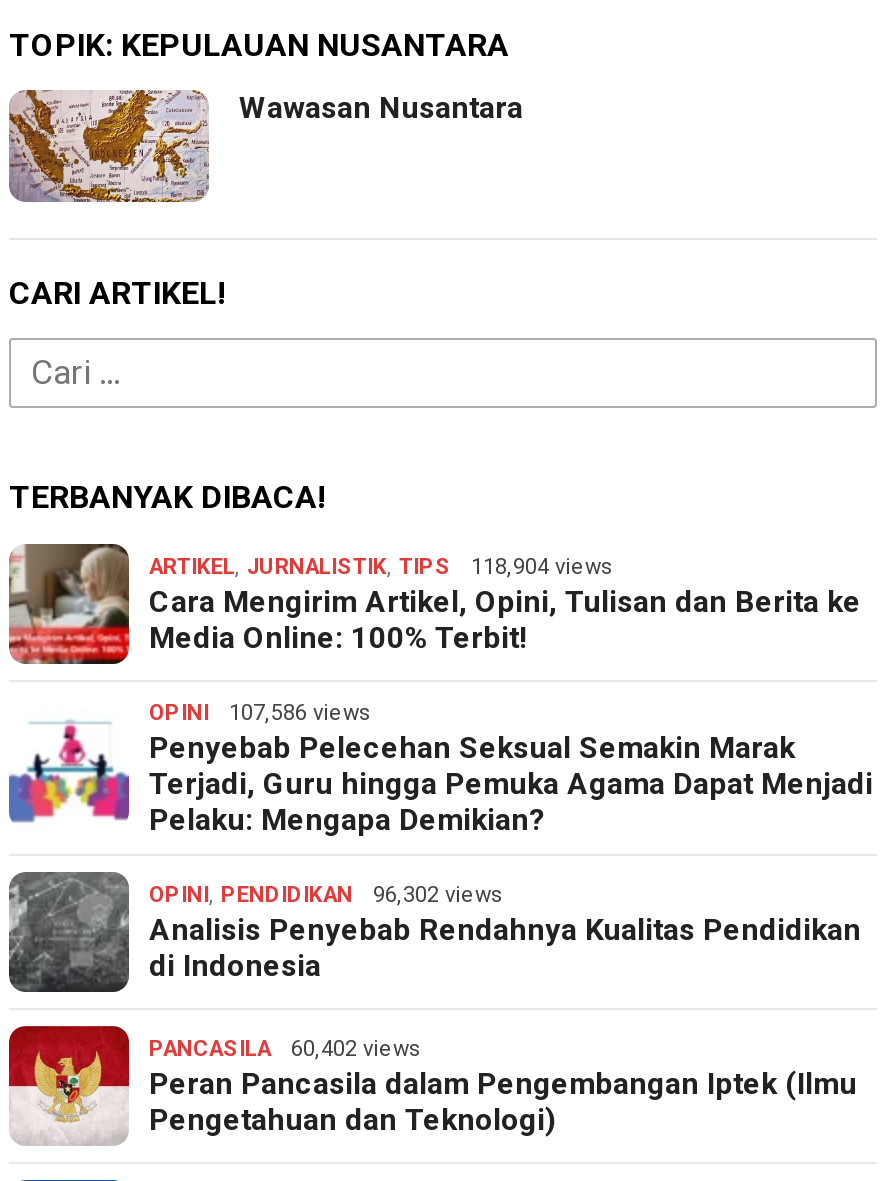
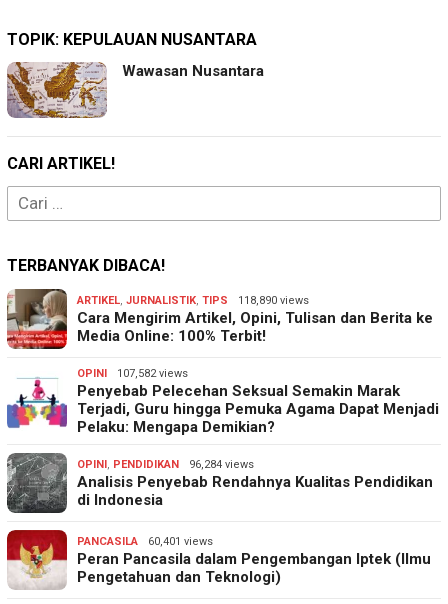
[149,555,613,581] ARTIKEL, JURNALISTIK, TIPS 118,904 views -> [77,294,309,307] ARTIKEL, JURNALISTIK, TIPS 118,890 views
[149,701,371,727] OPINI 107,586 views -> [77,367,188,380] OPINI 107,582 views
[149,883,503,909] OPINI, PENDIDIKAN 96,302 views -> [77,458,254,471] OPINI, PENDIDIKAN 96,284 views
[149,1037,421,1063] PANCASILA 60,402 views -> [77,535,213,548] PANCASILA 60,401 views

